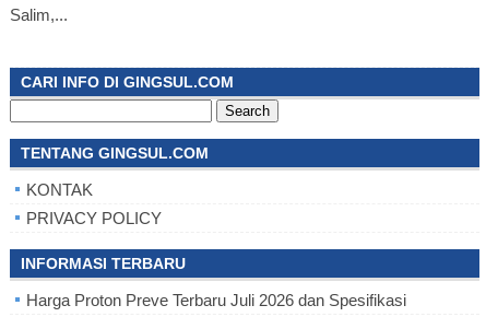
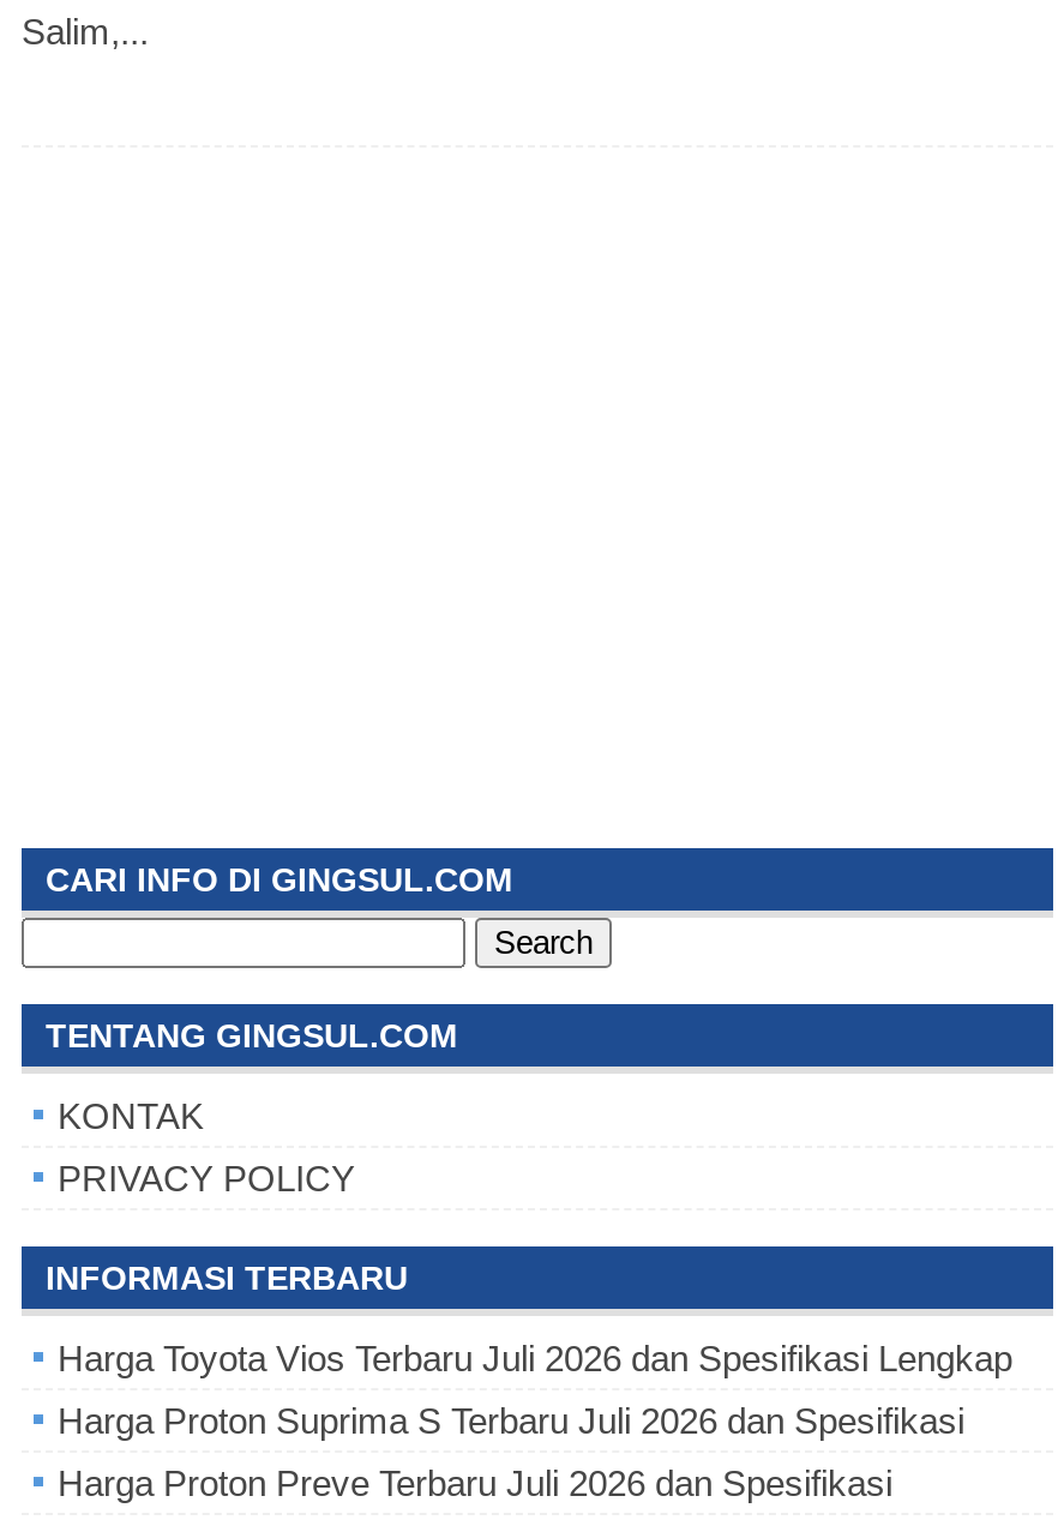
none -> [58,1338,1012,1441] Harga Toyota Vios Terbaru Juli 2026 dan Spesifikasi Lengkap | Harga Proton Suprima S Terbaru Juli 2026 dan Spesifikasi

